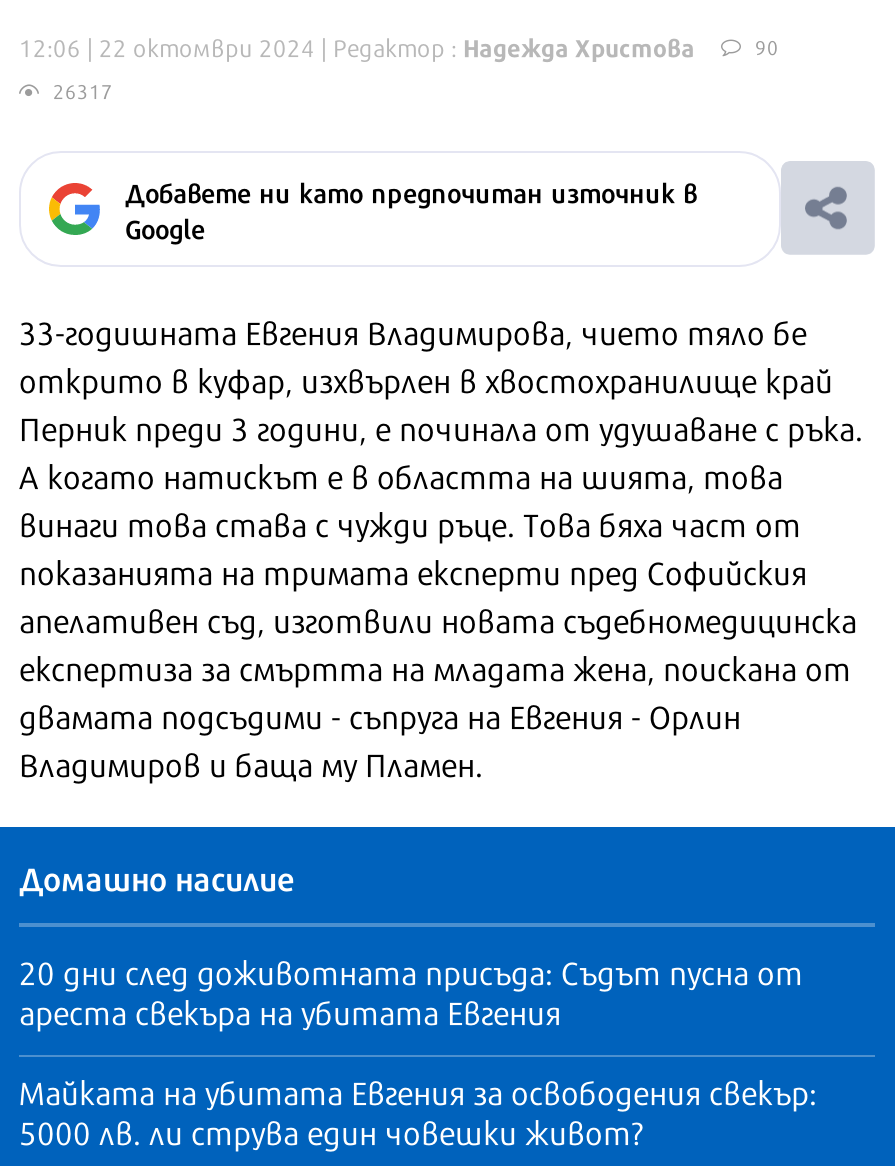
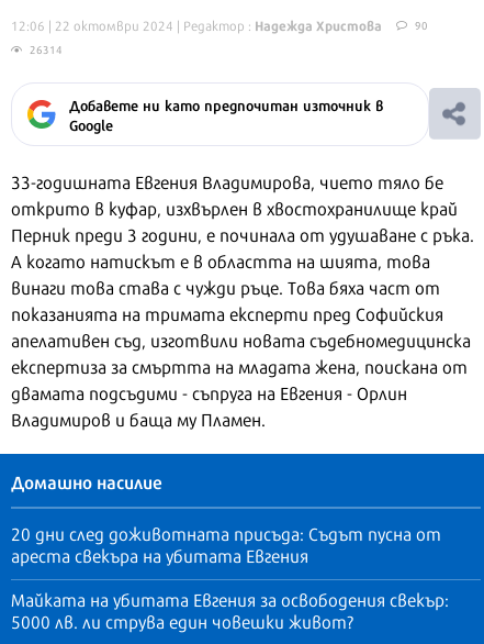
[53,74,113,104] 26317 -> [30,40,63,57] 26314

